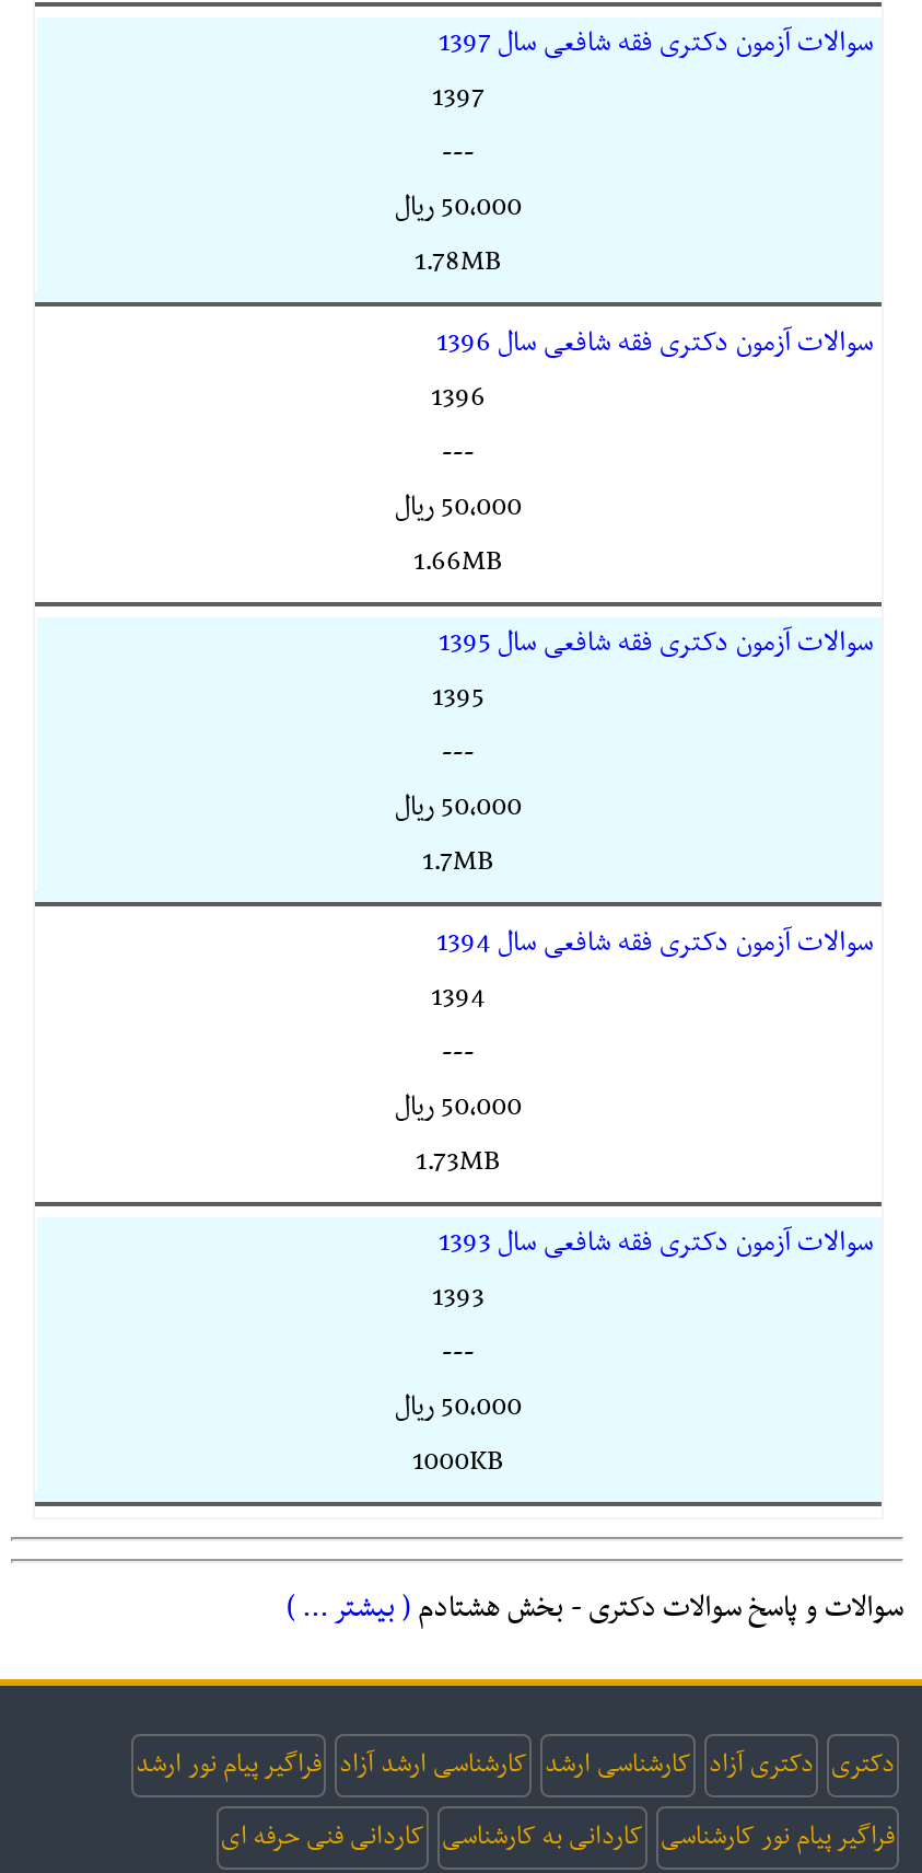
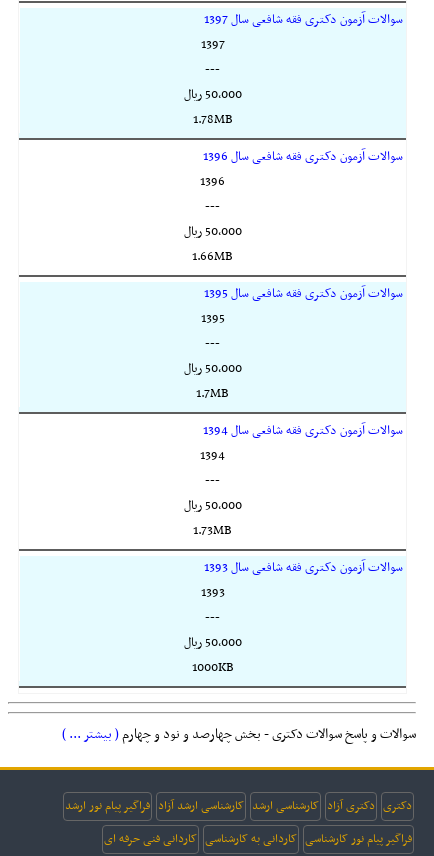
[287,1583,903,1633] سوالات و پاسخ سوالات دکتری - بخش هشتادم ( بیشتر ... ) -> [62,723,416,746] سوالات و پاسخ سوالات دکتری - بخش چهارصد و نود و چهارم ( بیشتر ... )

